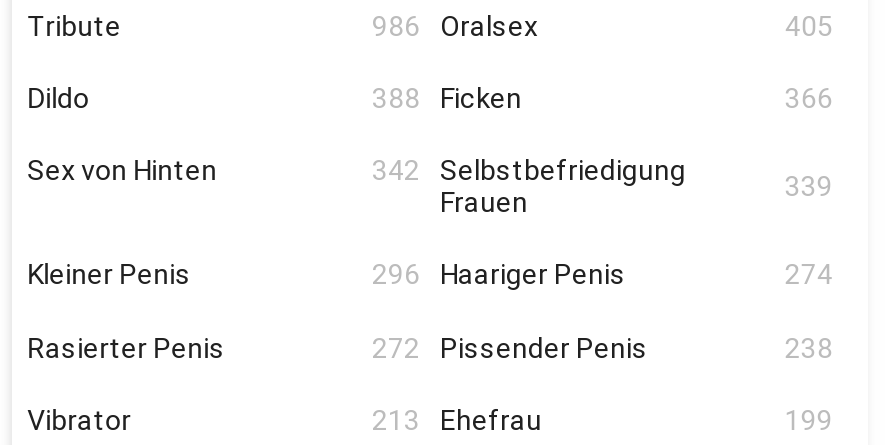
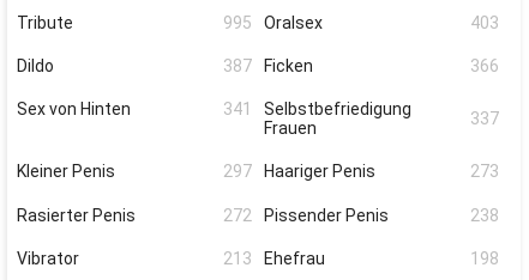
[372,10,538,42] 986 Oralsex -> [223,13,323,32] 995 Oralsex
[785,10,833,42] 405 -> [471,13,499,32] 403
[372,82,522,114] 388 Ficken -> [223,56,313,75] 387 Ficken
[372,154,686,186] 342 Selbstbefriedigung -> [223,100,411,119] 341 Selbstbefriedigung
[785,170,833,202] 339 -> [471,109,499,128] 337
[372,259,626,291] 296 Haariger Penis -> [223,162,375,181] 297 Haariger Penis
[785,259,833,291] 274 -> [471,162,499,181] 273
[785,404,833,436] 199 -> [471,249,499,268] 198

